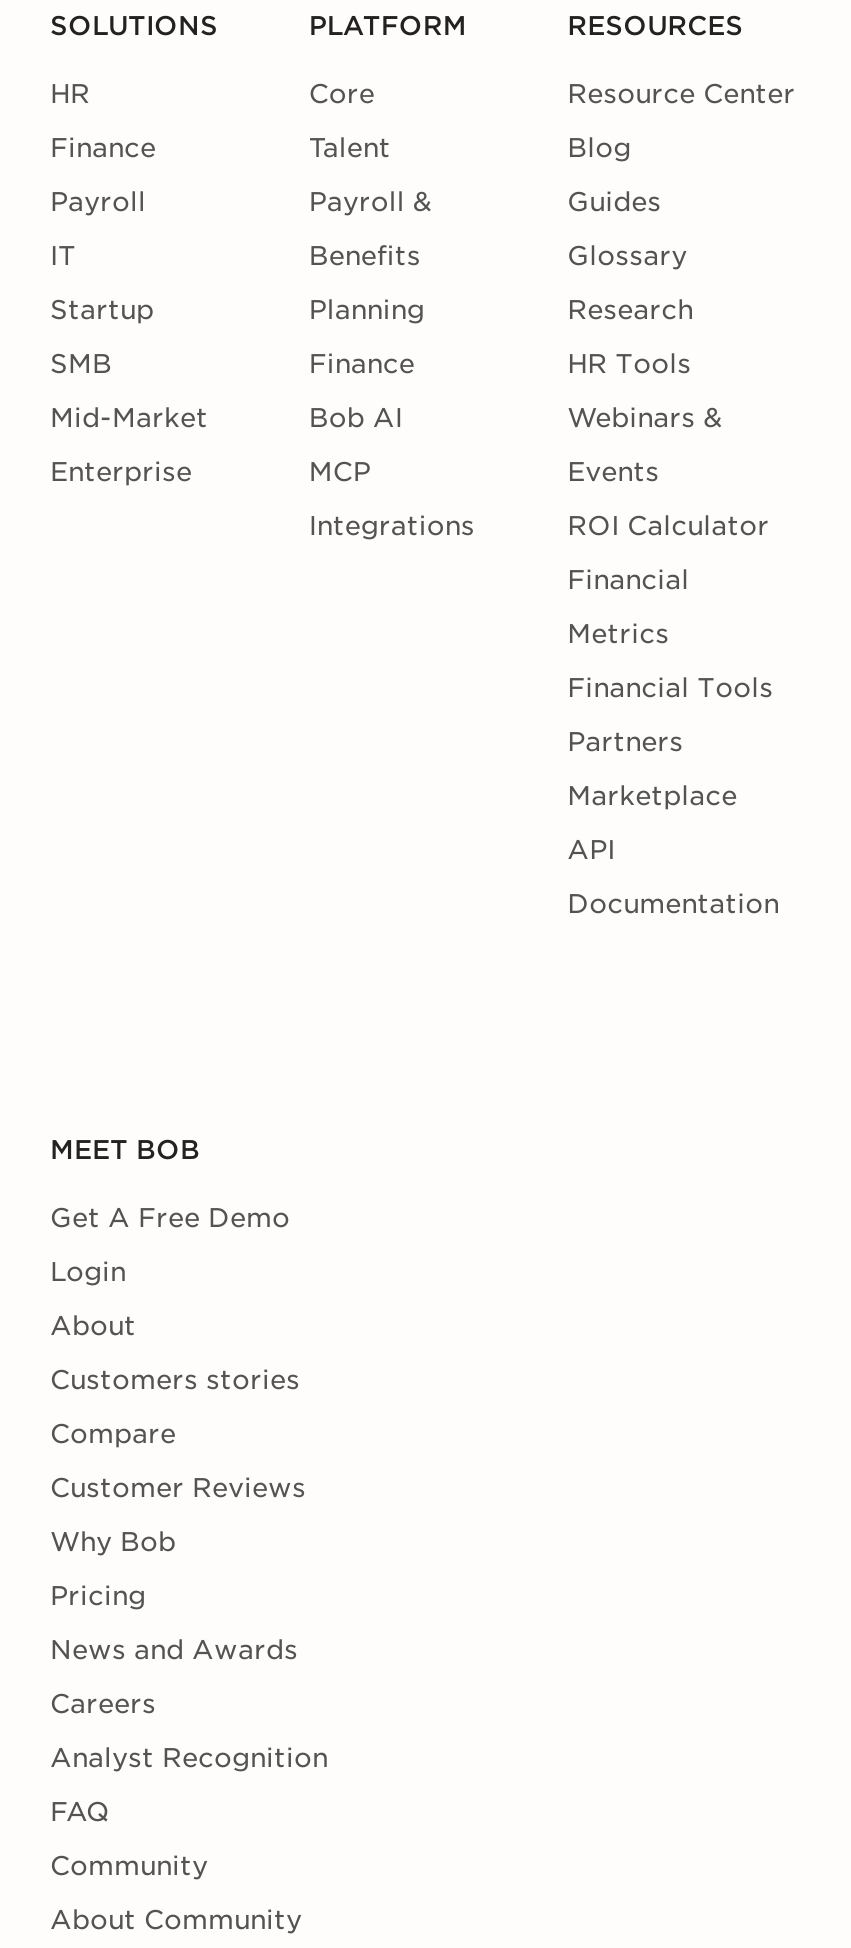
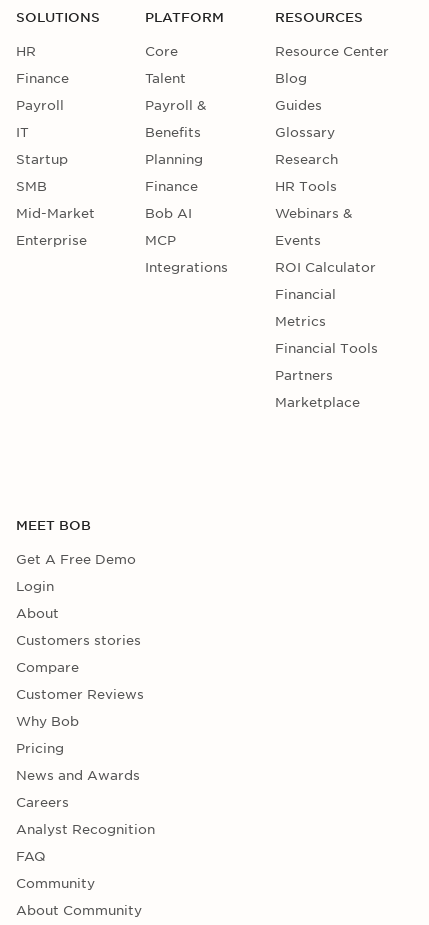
[567,836,779,920] API | Documentation -> none

